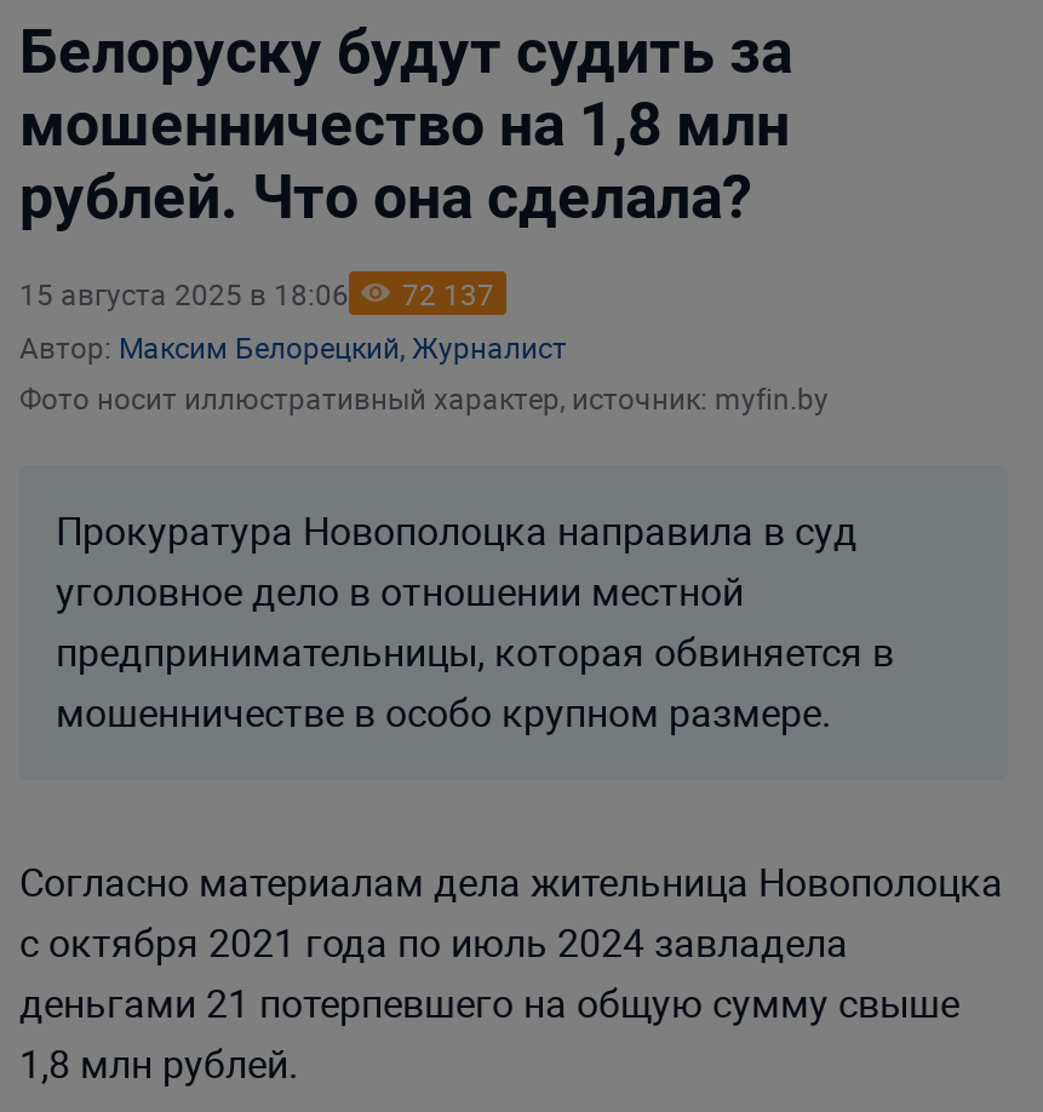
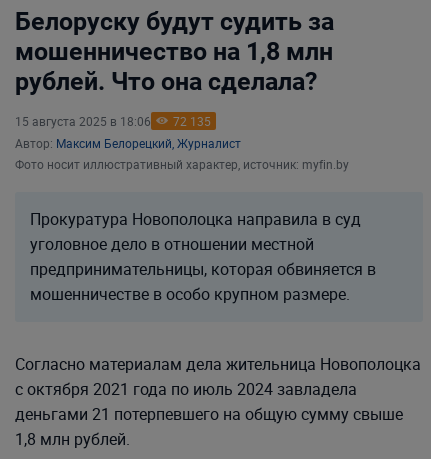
[19,274,494,313] 15 августа 2025 в 18:06 72 137 -> [15,113,211,129] 15 августа 2025 в 18:06 72 135

